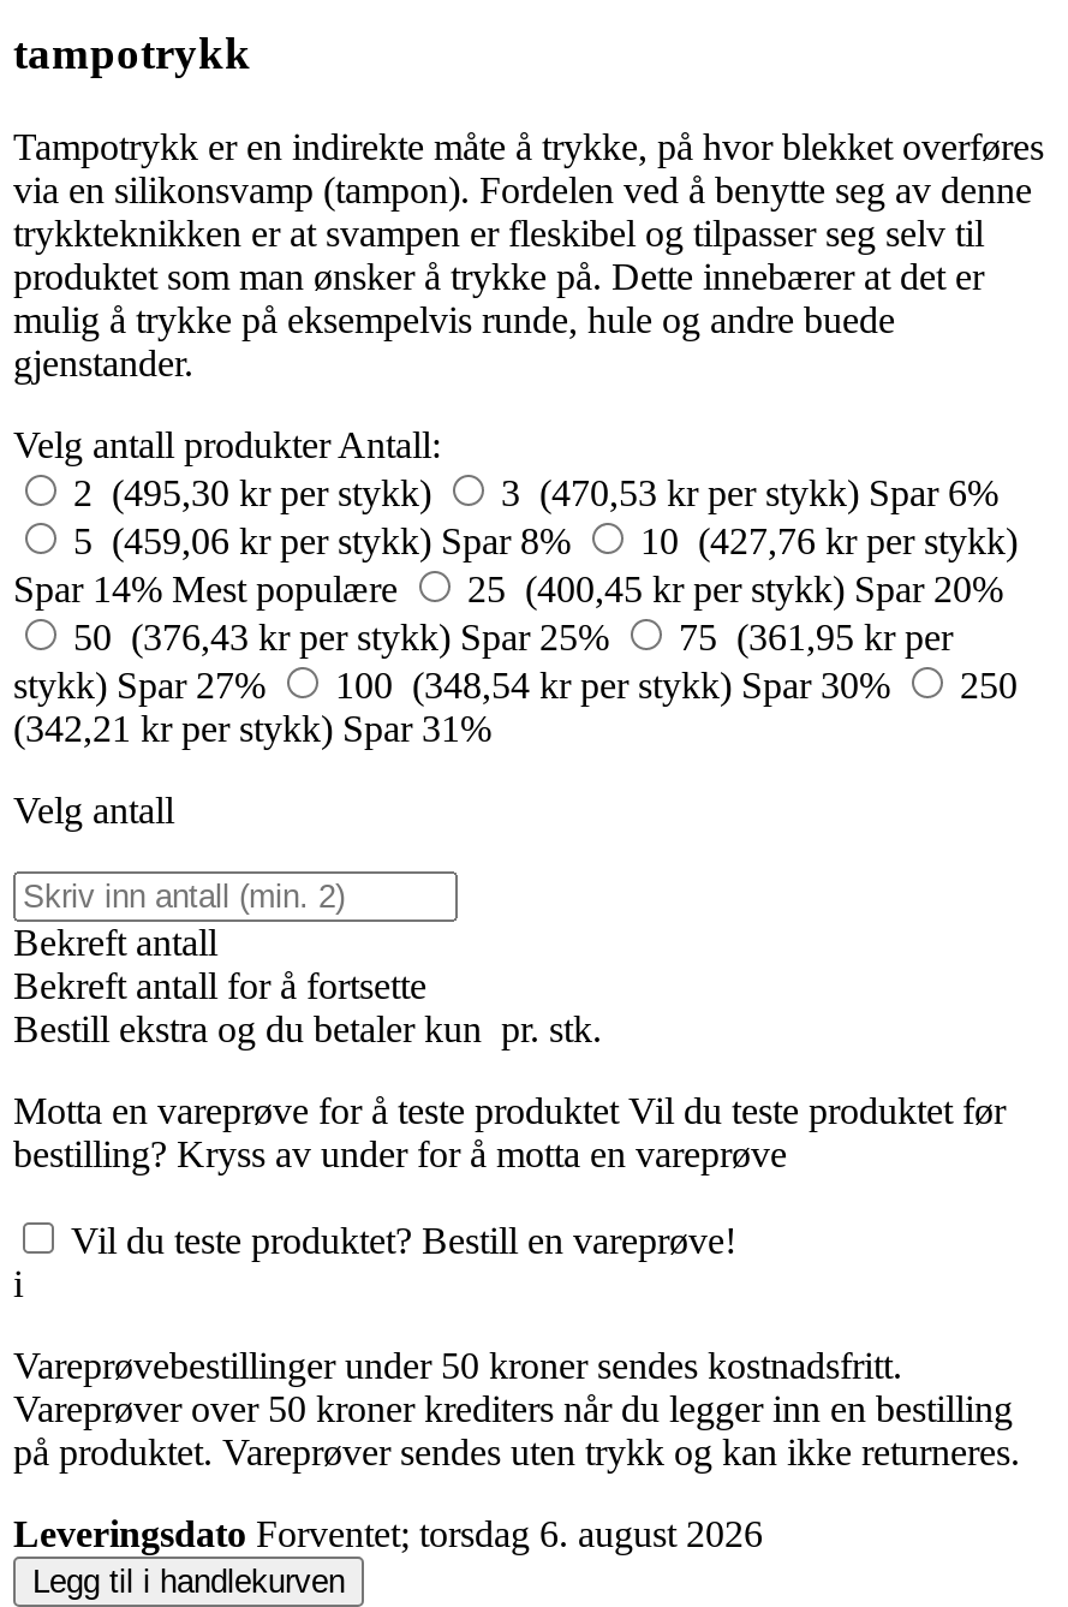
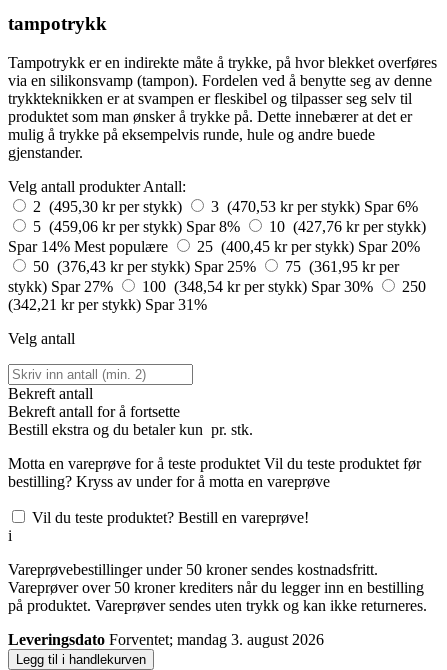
[13,1513,763,1554] Leveringsdato Forventet; torsdag 6. august 2026 -> [8,631,324,648] Leveringsdato Forventet; mandag 3. august 2026

